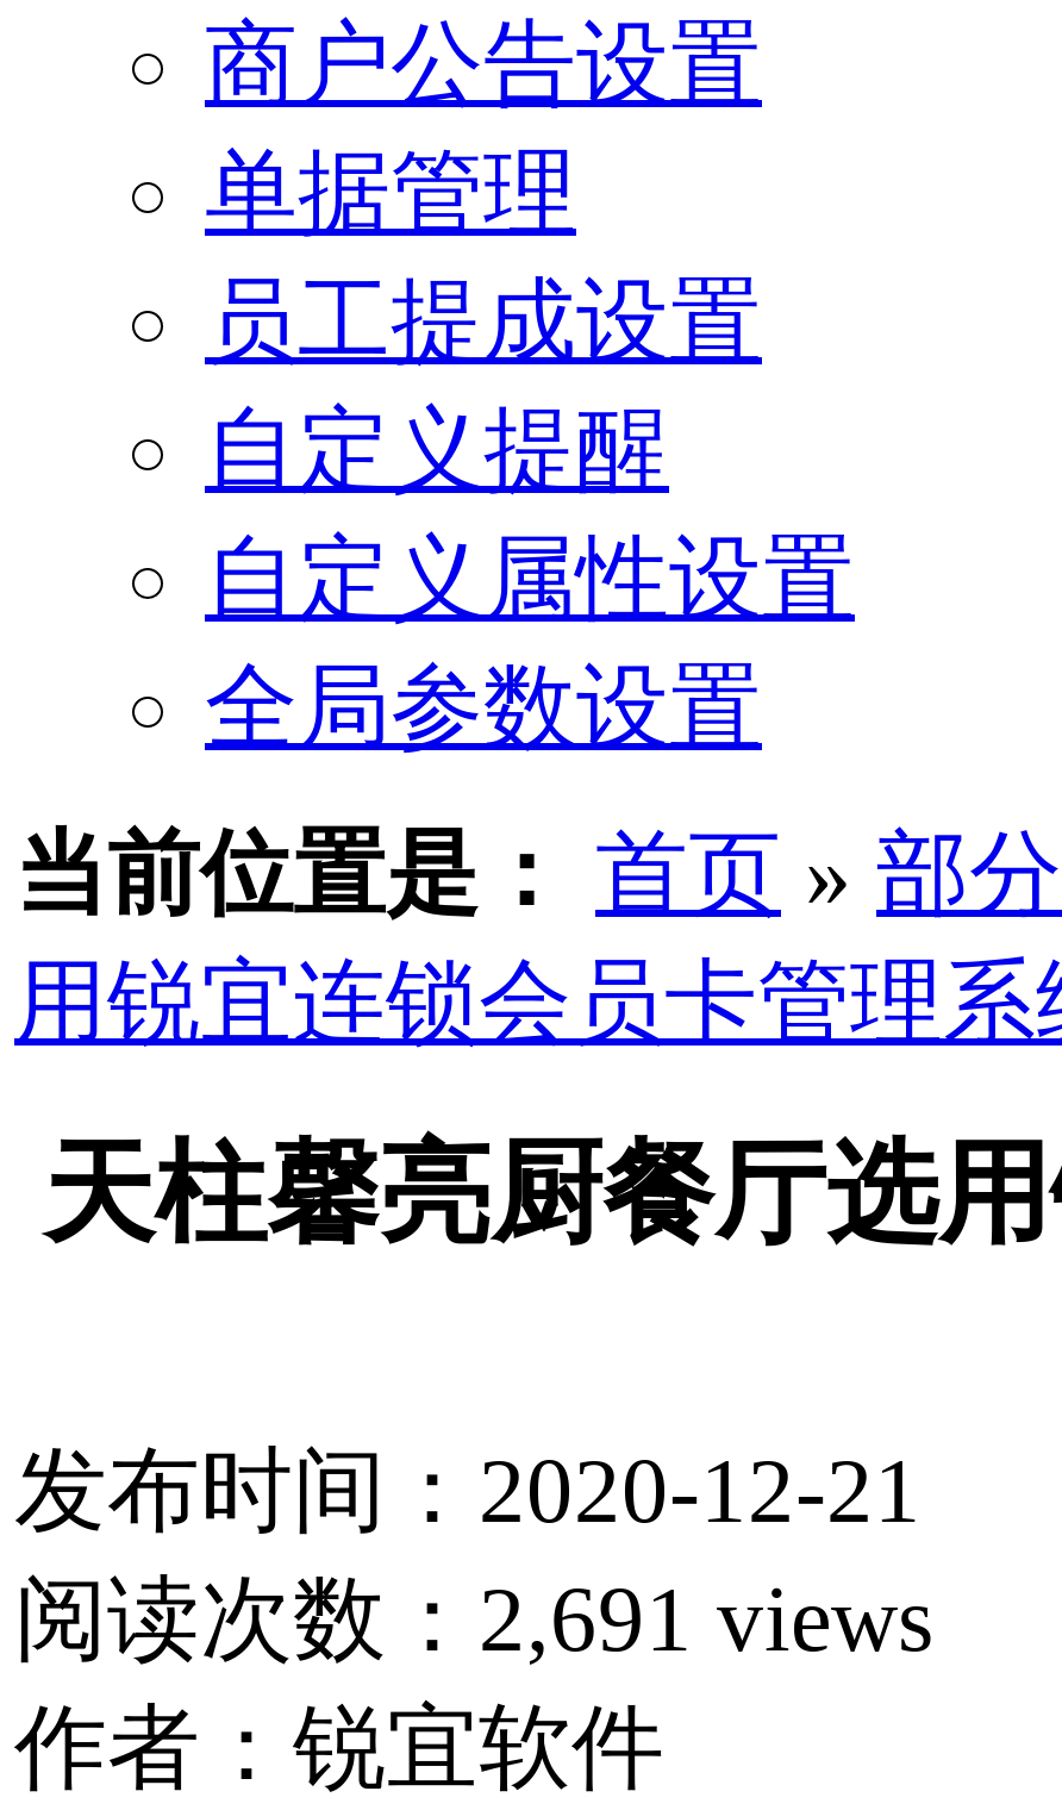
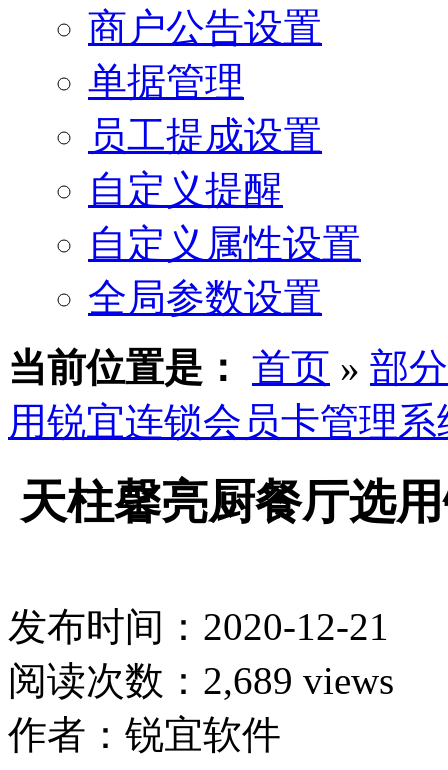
[14,1567,933,1670] 阅读次数：2,691 views -> [8,659,394,702] 阅读次数：2,689 views

